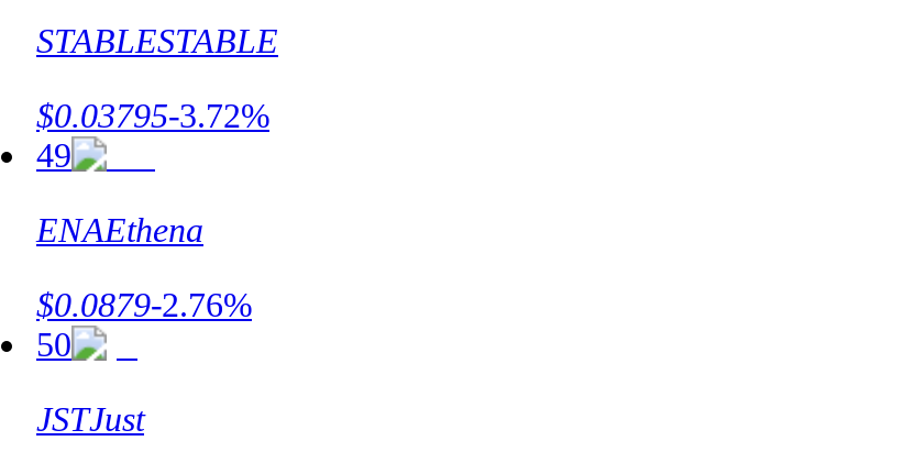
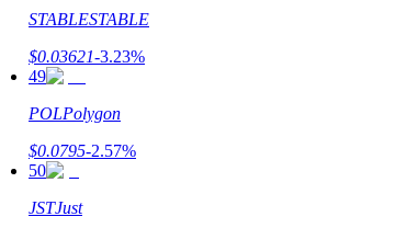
[36,96,269,133] $0.03795-3.72% -> [29,47,145,65] $0.03621-3.23%
[36,210,203,247] ENAEthena -> [29,104,121,122] POLPolygon
[36,285,252,322] $0.0879-2.76% -> [29,141,136,159] $0.0795-2.57%

